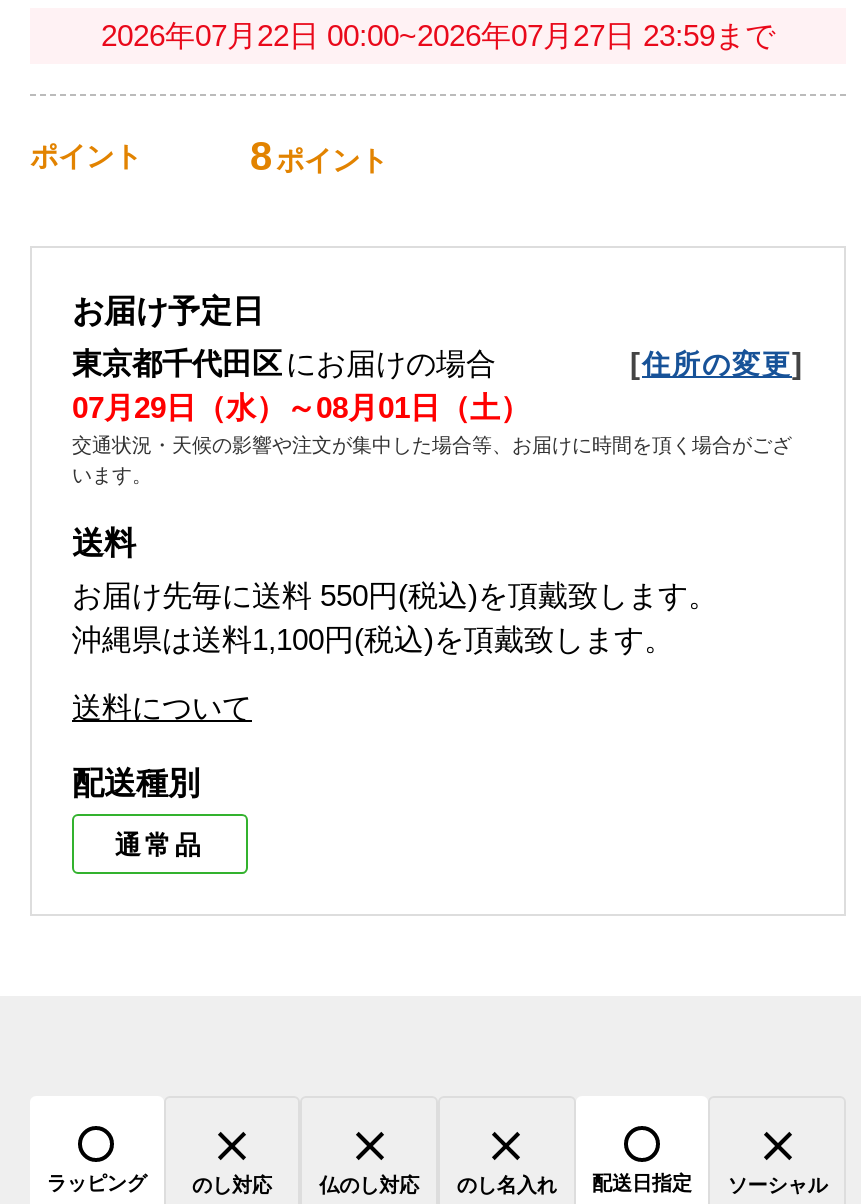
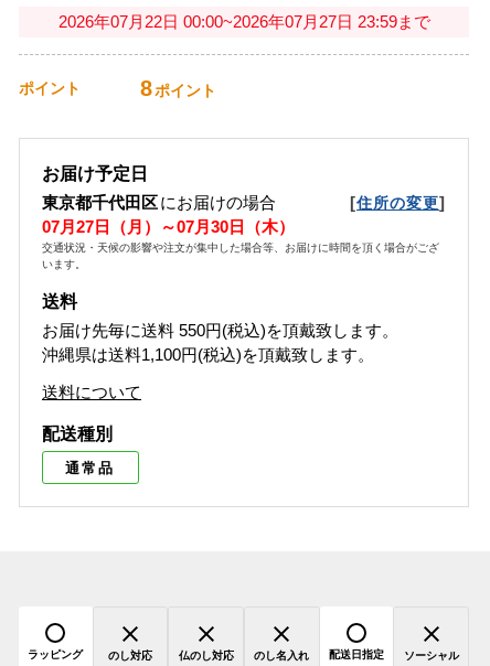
[72,391,530,425] 07月29日（水）～08月01日（土） -> [42,218,295,236] 07月27日（月）～07月30日（木）

